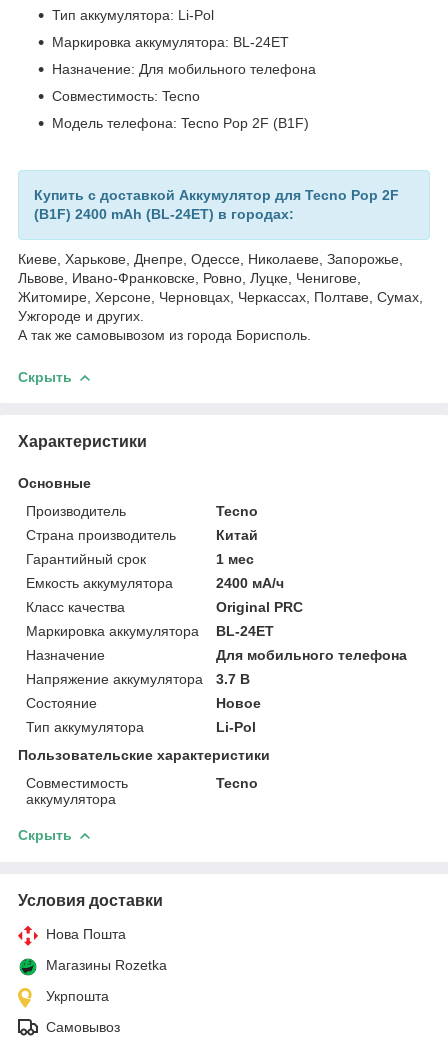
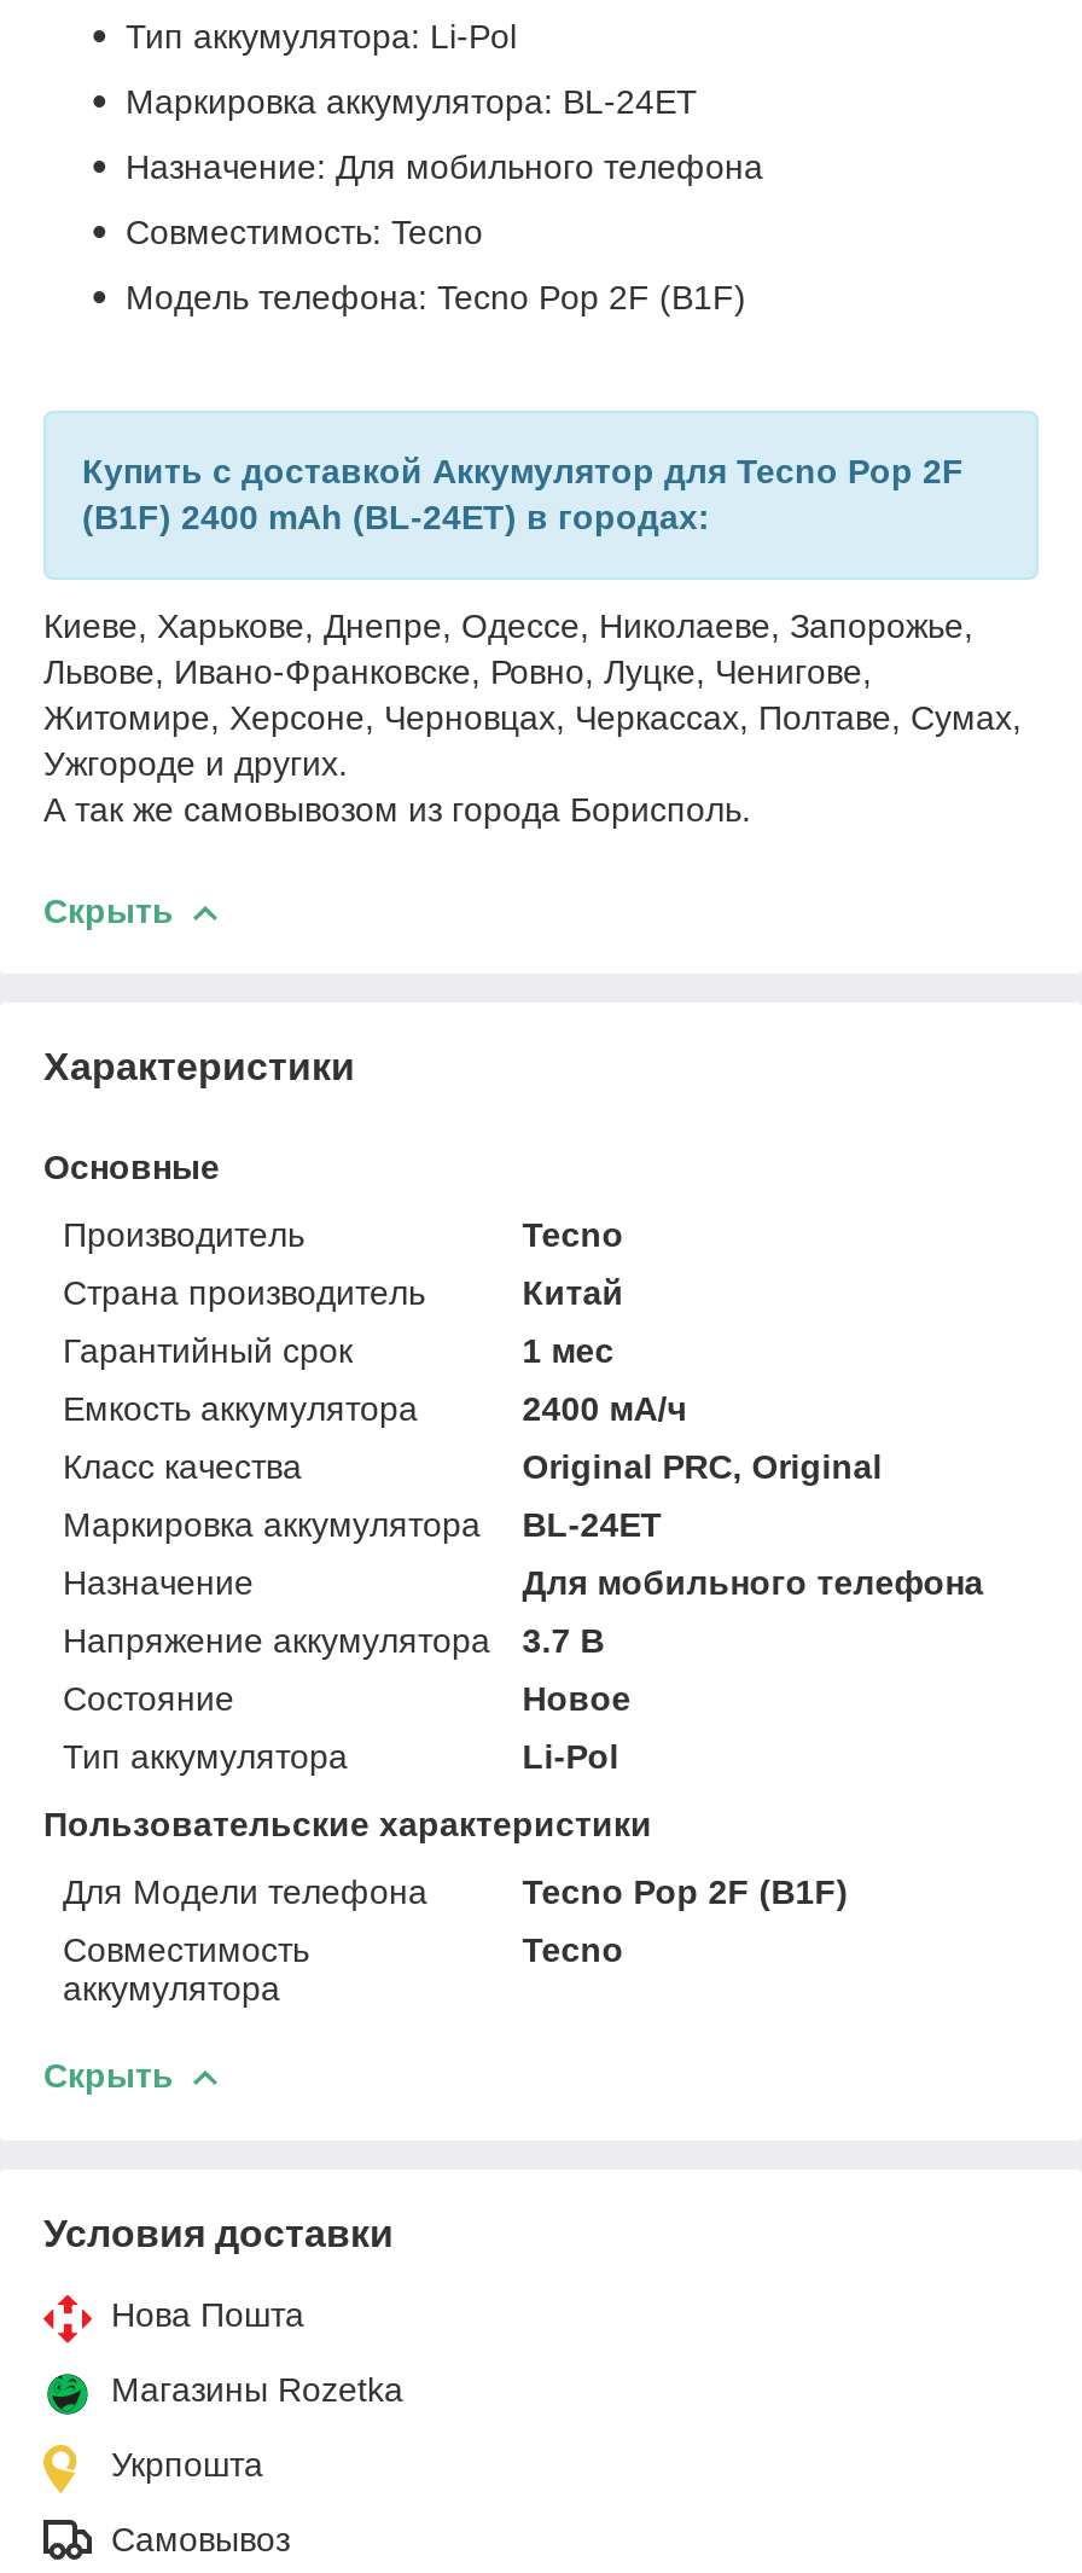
[216,599,303,615] Original PRC -> [522,1447,882,1485] Original PRC, Original
none -> [63,1872,848,1911] Для Модели телефона | Tecno Pop 2F (B1F)

